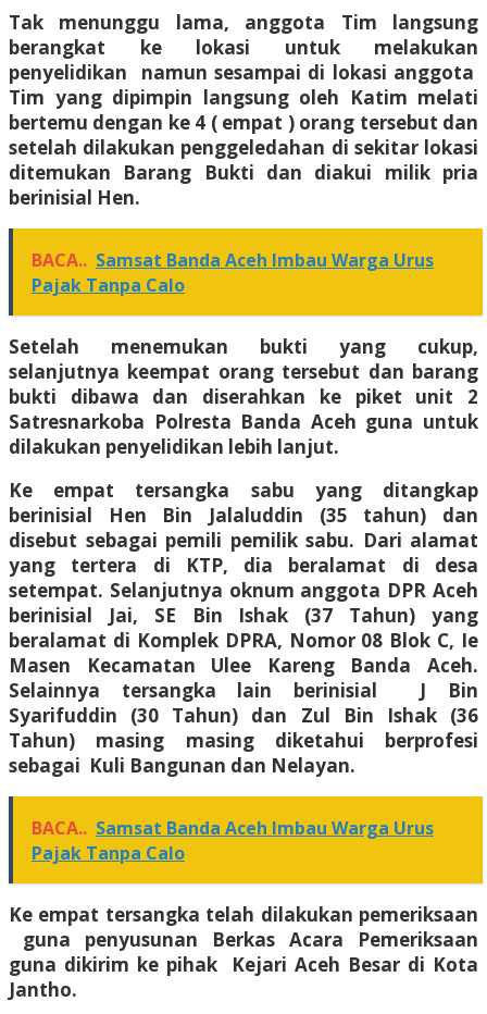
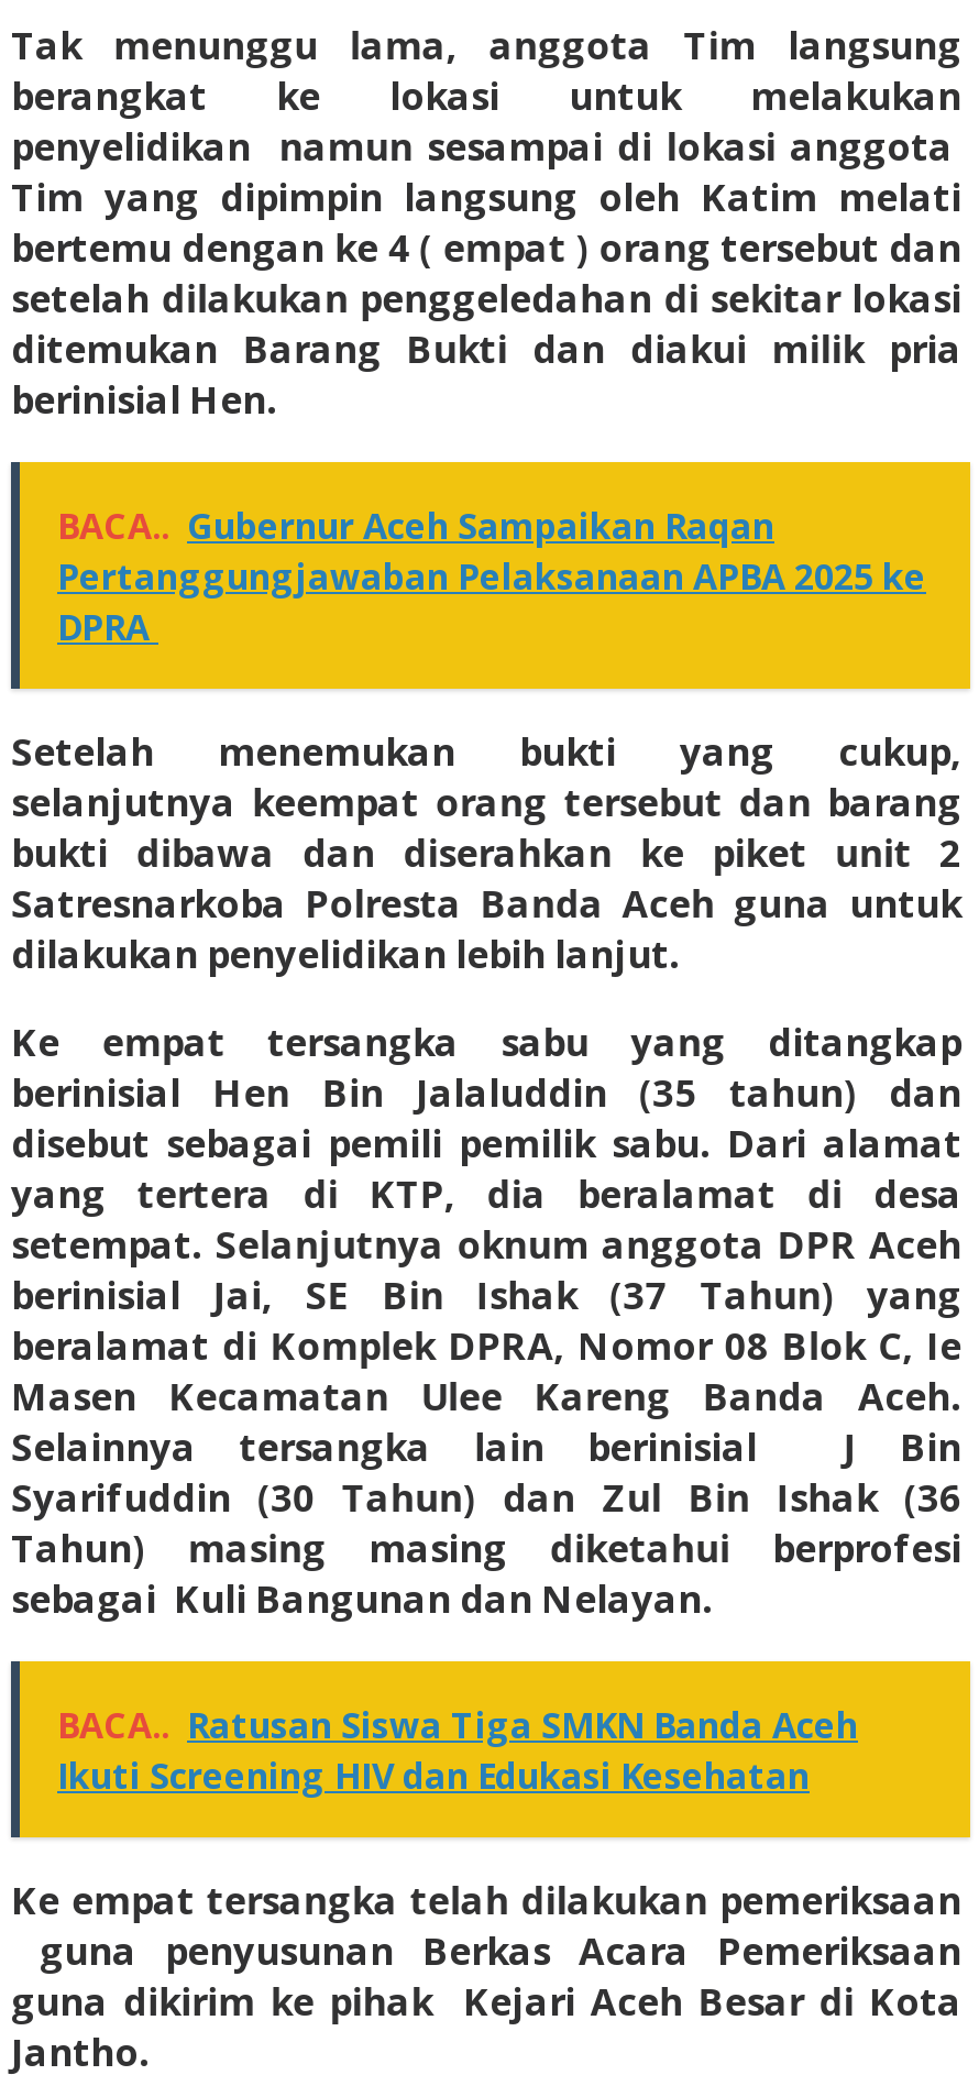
[32,248,434,297] BACA.. Samsat Banda Aceh Imbau Warga Urus | Pajak Tanpa Calo -> [57,501,926,651] BACA.. Gubernur Aceh Sampaikan Raqan | Pertanggungjawaban Pelaksanaan APBA 2025 ke | DPRA
[32,816,434,865] BACA.. Samsat Banda Aceh Imbau Warga Urus | Pajak Tanpa Calo -> [57,1700,858,1800] BACA.. Ratusan Siswa Tiga SMKN Banda Aceh | Ikuti Screening HIV dan Edukasi Kesehatan

